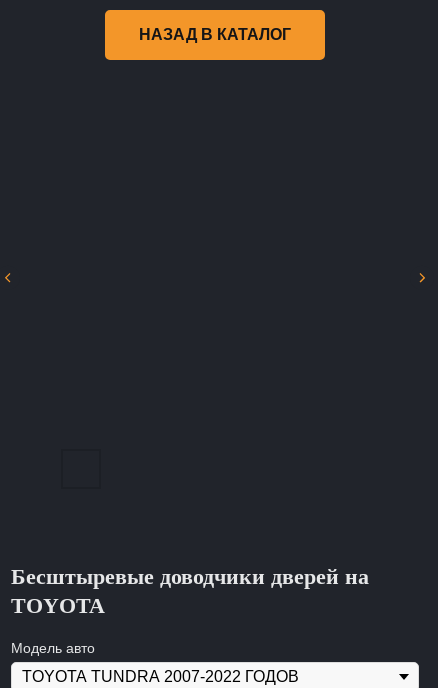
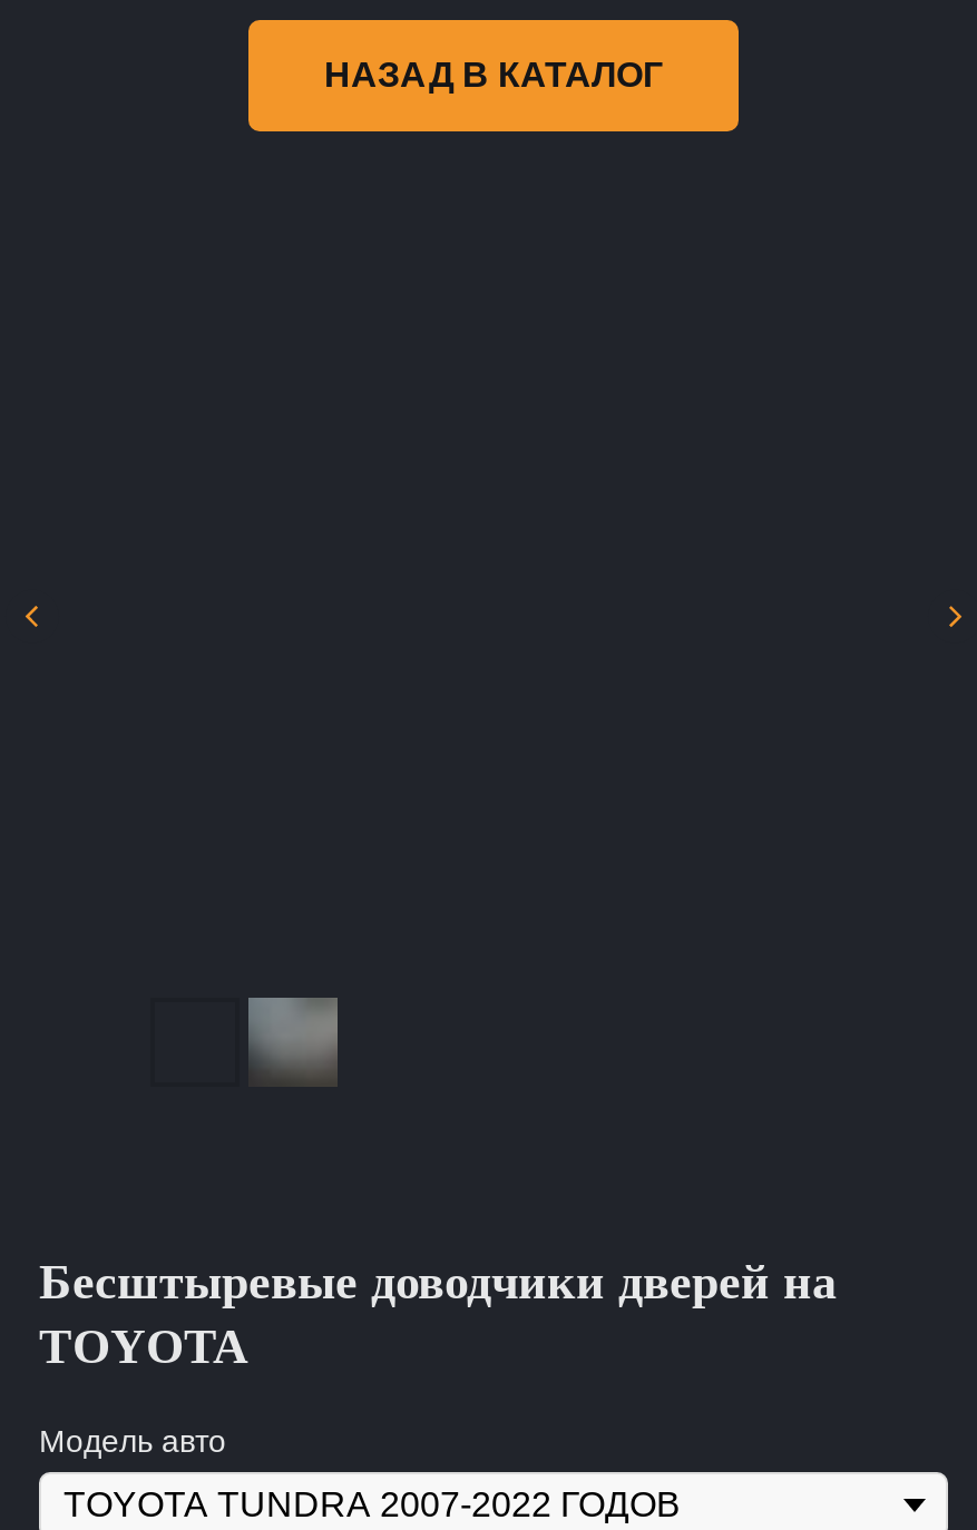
none -> [246,996,340,1085] [image]

